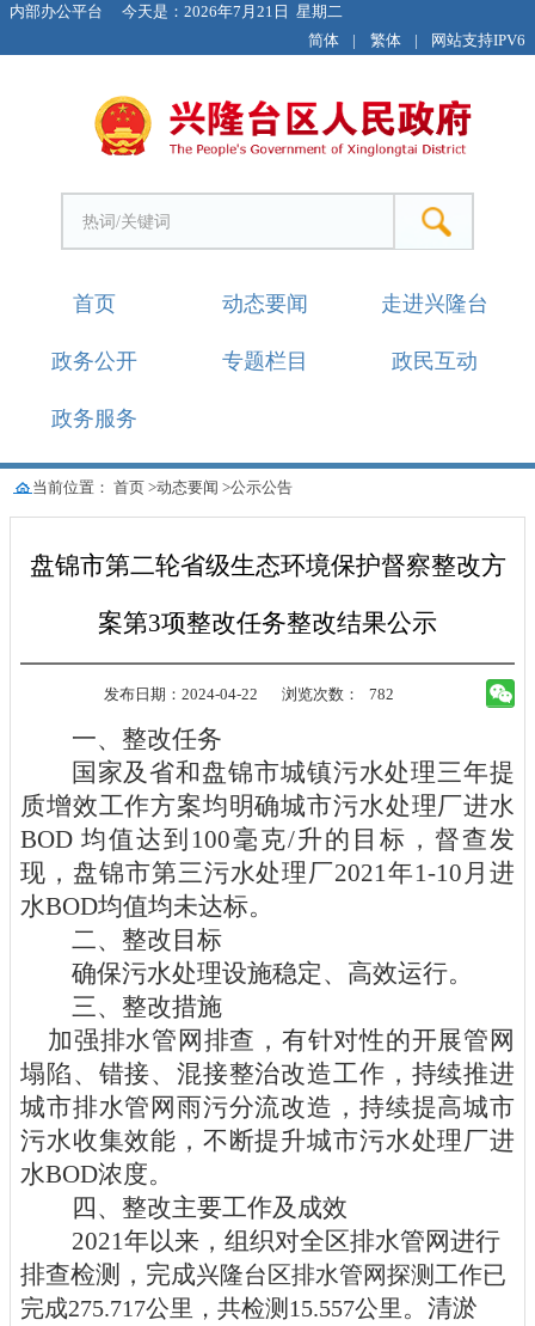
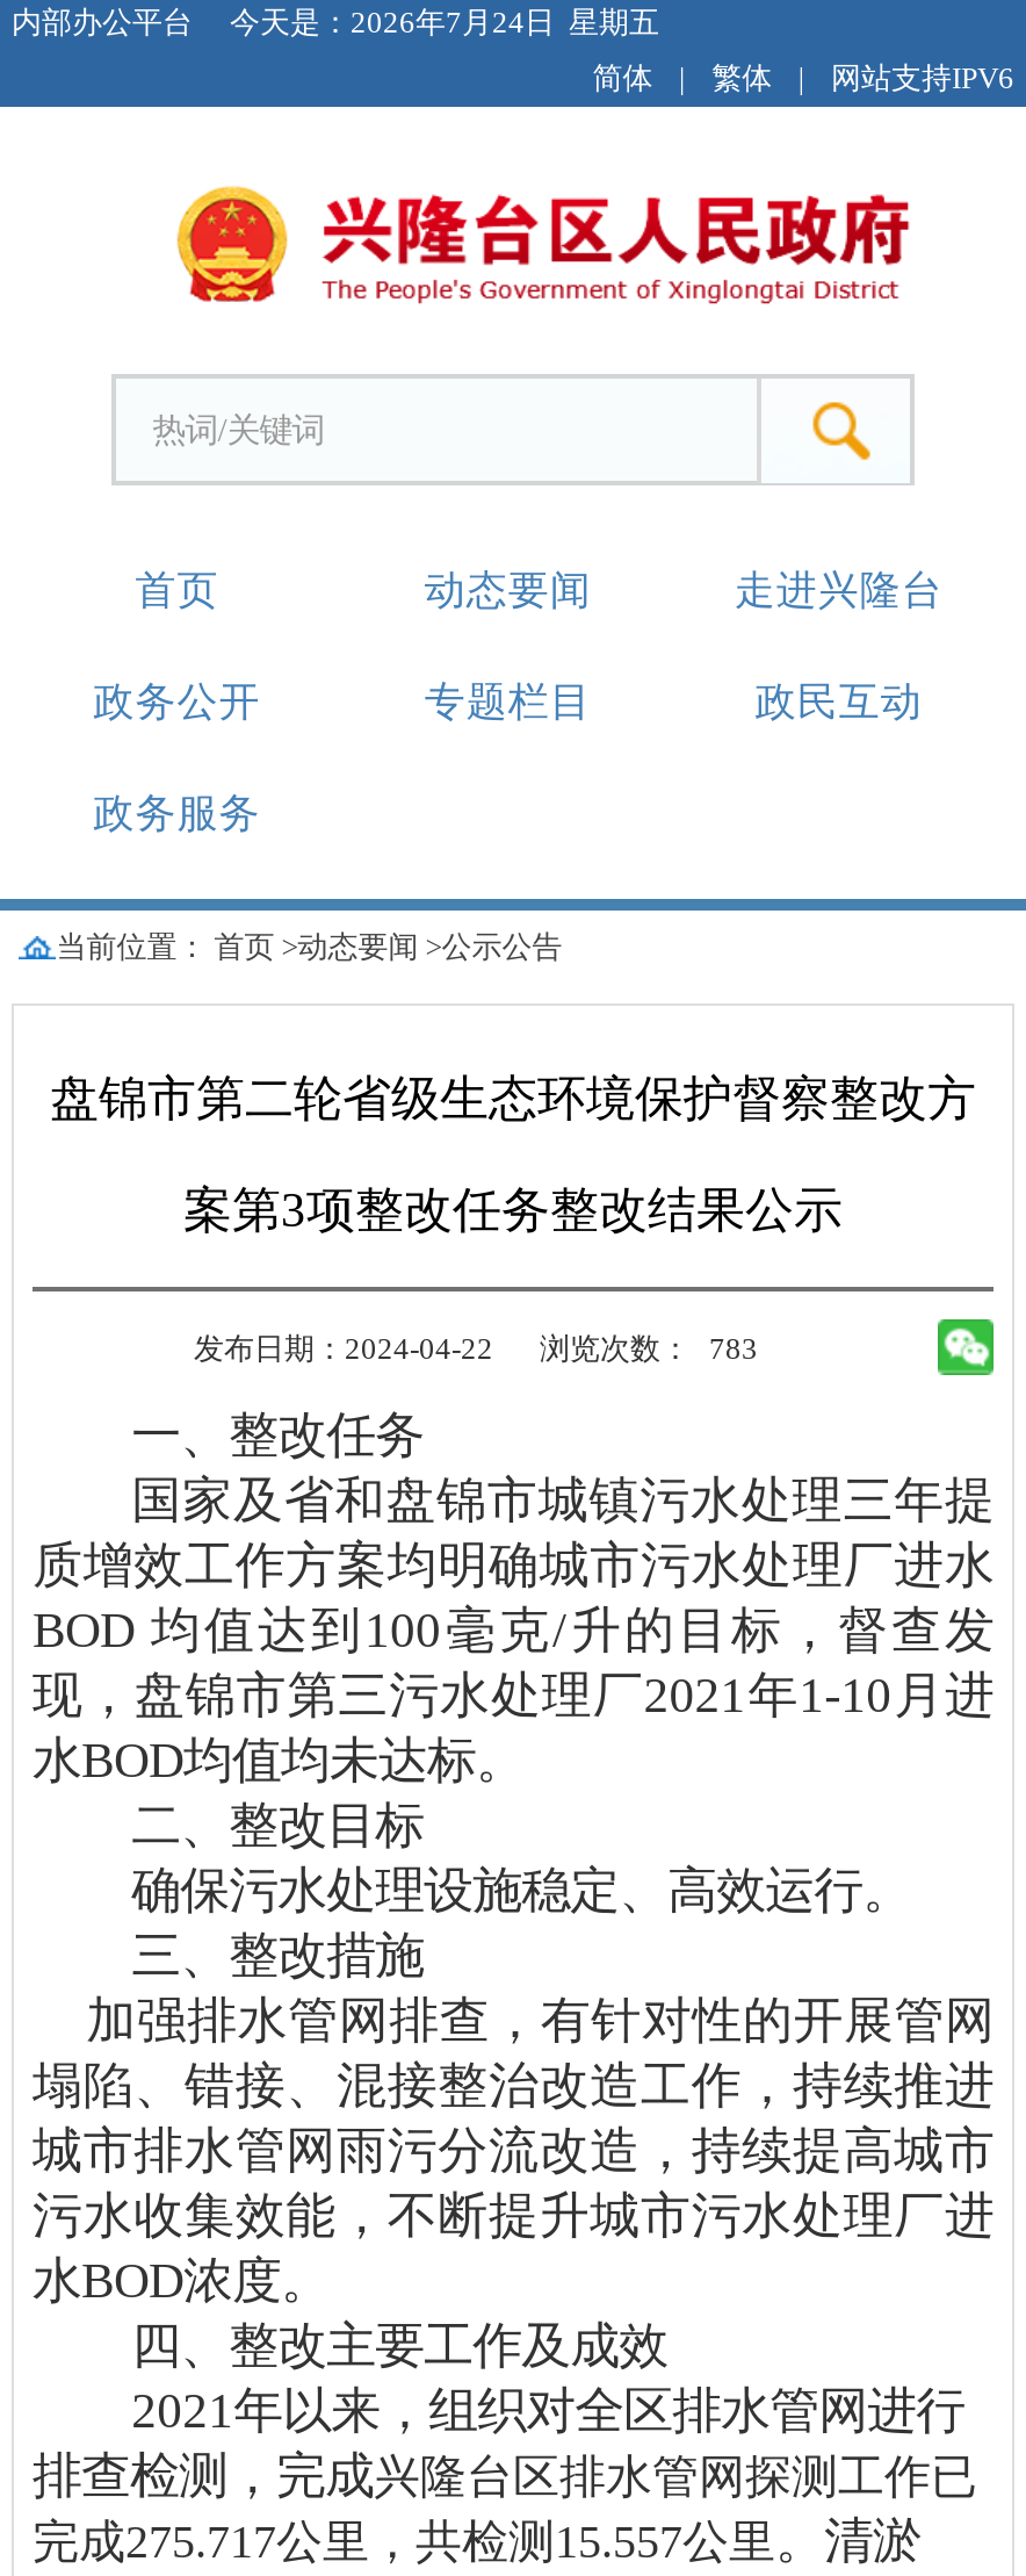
[122,4,343,20] 今天是：2026年7月21日 星期二 -> [230,7,659,39] 今天是：2026年7月24日 星期五
[103,687,393,703] 发布日期：2024-04-22 浏览次数： 782 -> [194,1334,758,1366] 发布日期：2024-04-22 浏览次数： 783

